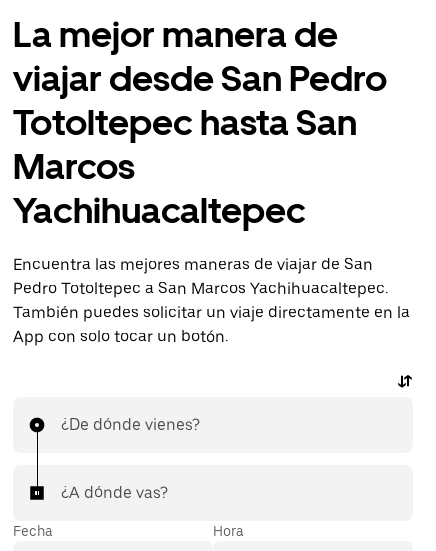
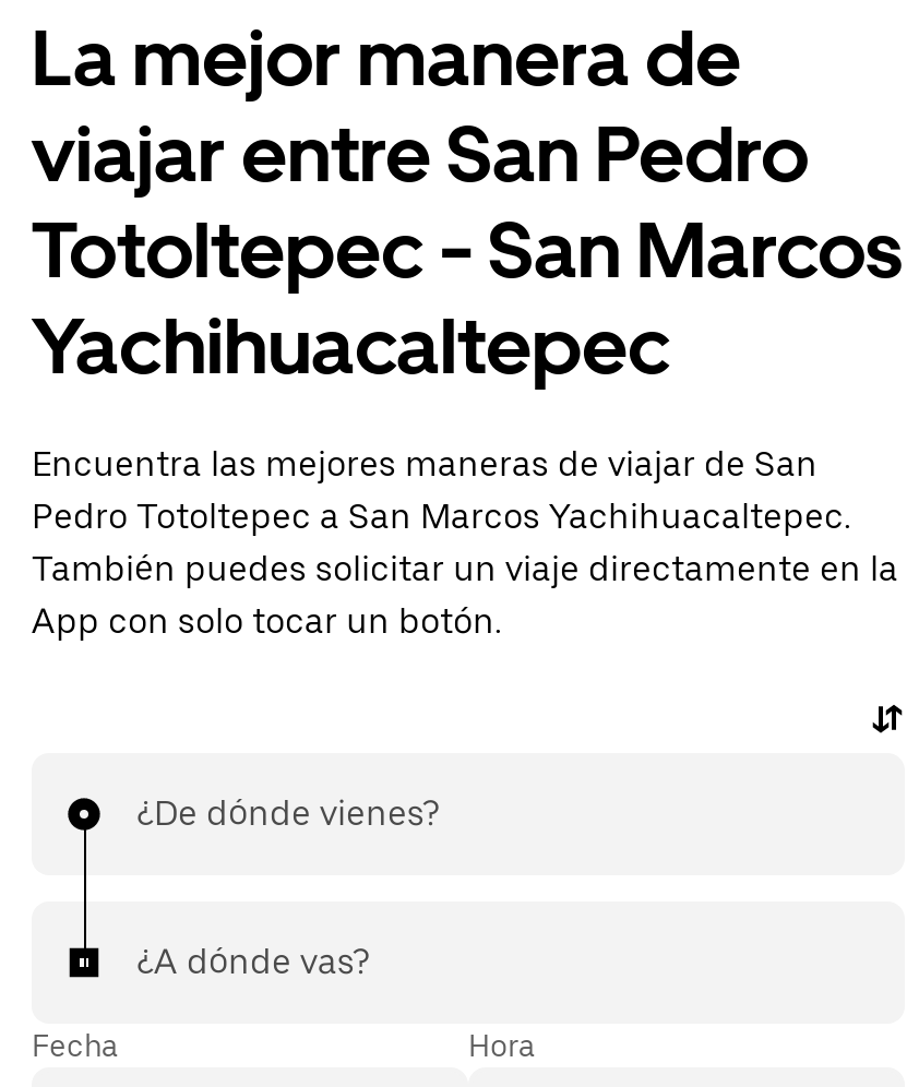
[13,57,387,188] viajar desde San Pedro | Totoltepec hasta San | Marcos -> [32,107,903,297] viajar entre San Pedro | Totoltepec - San Marcos

